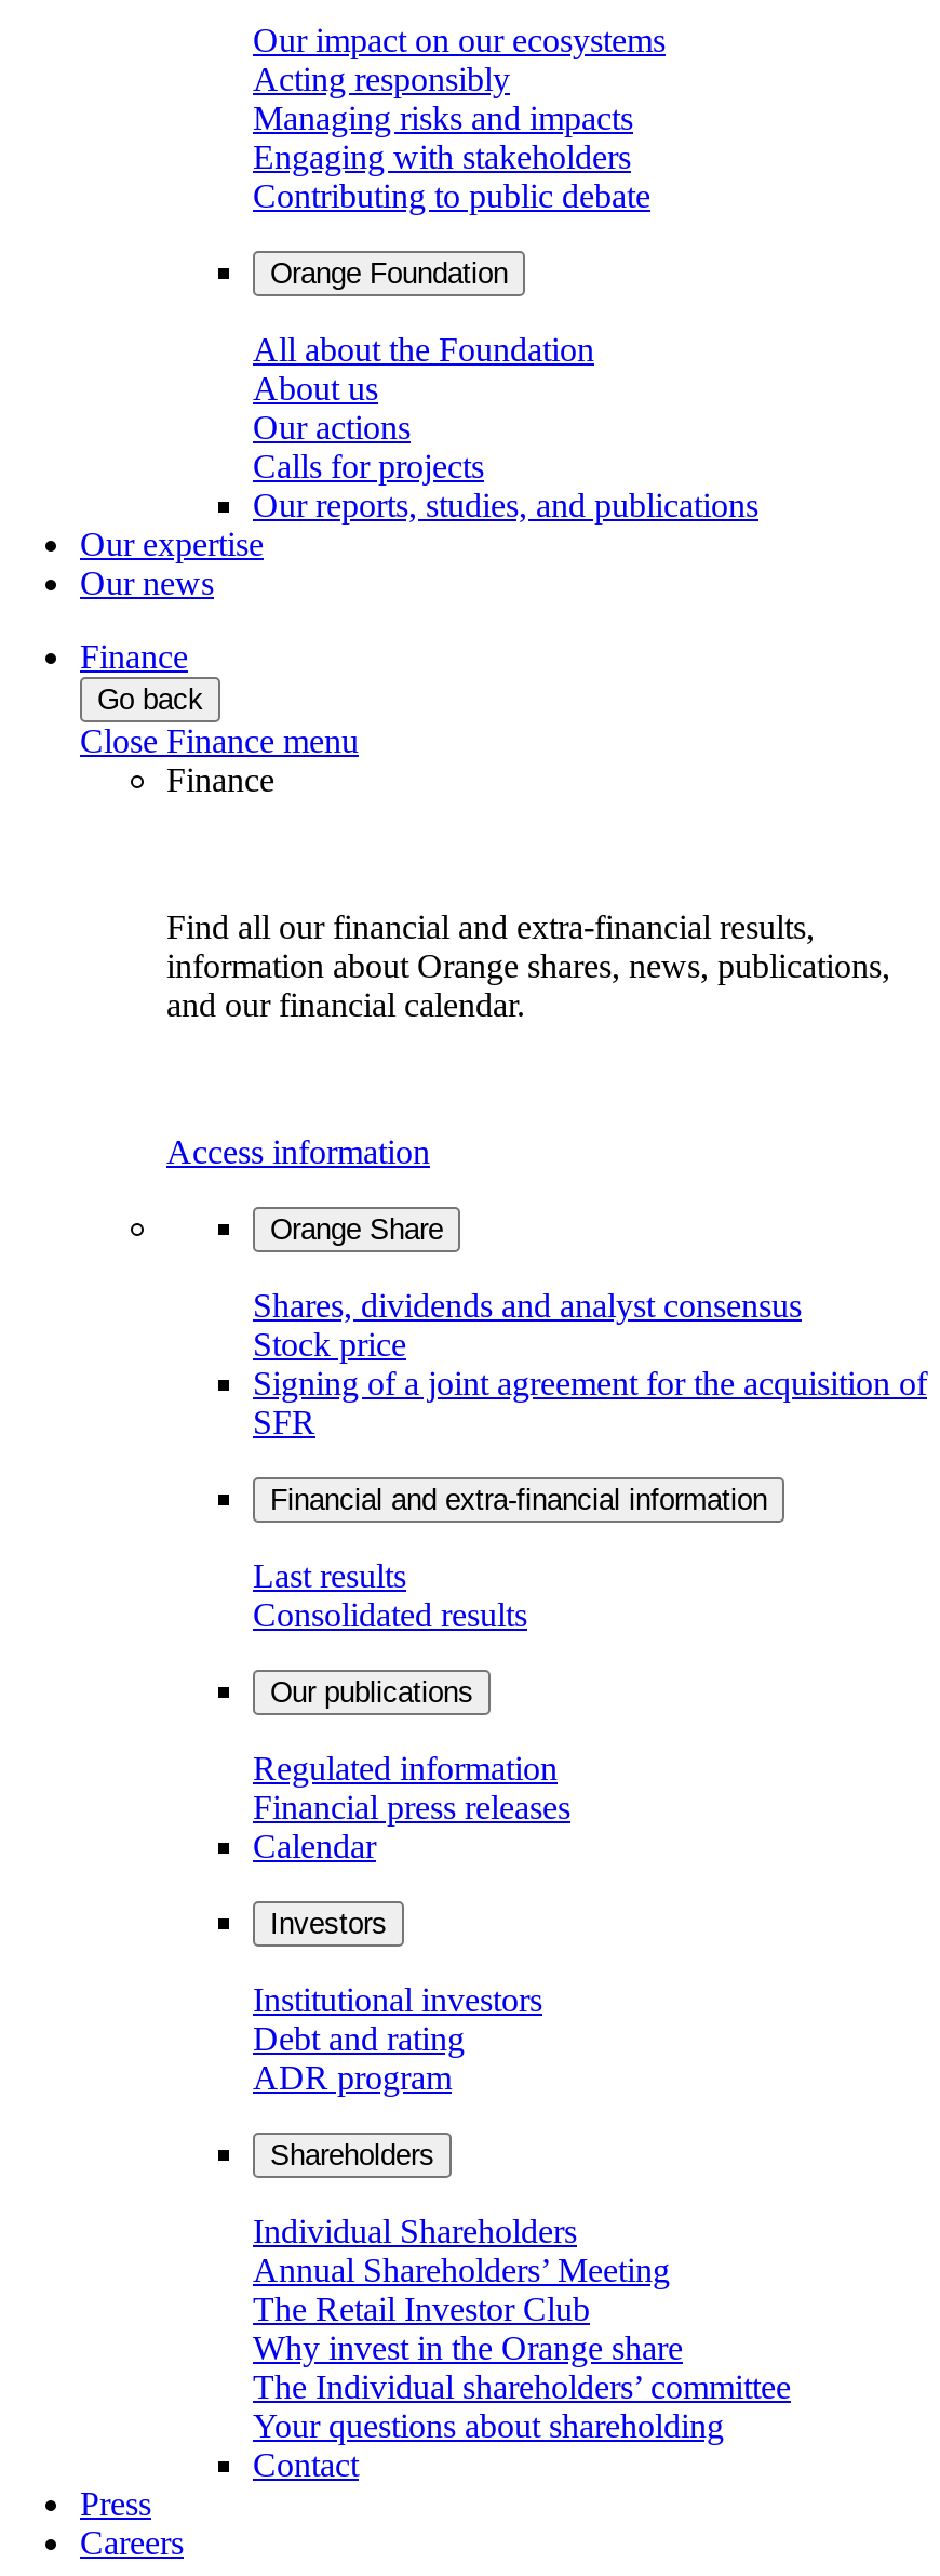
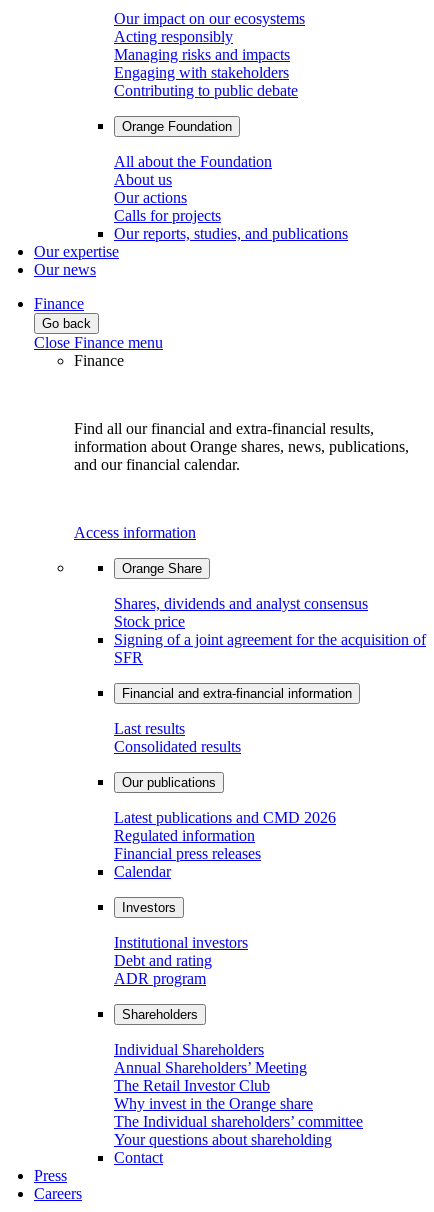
none -> [114,809,336,826] Latest publications and CMD 2026

